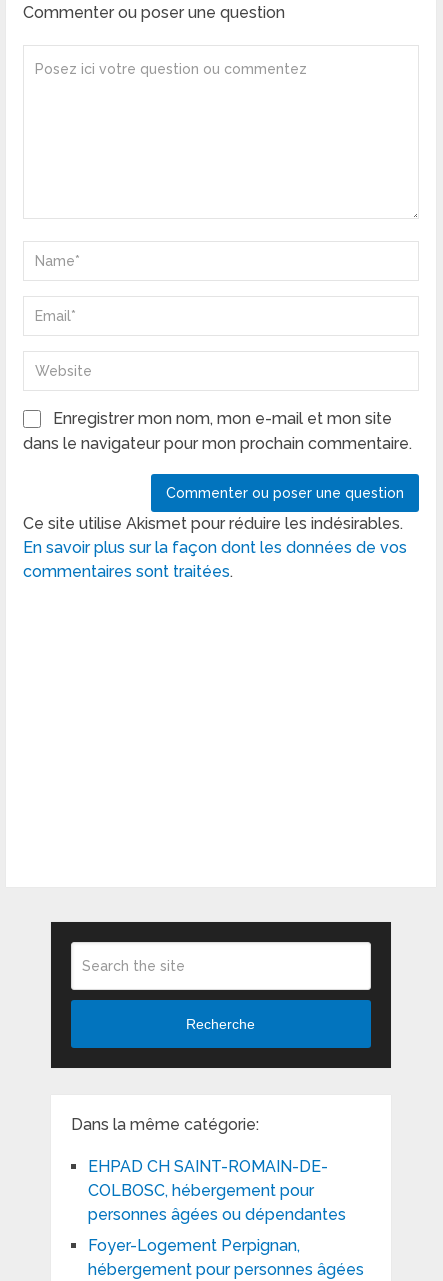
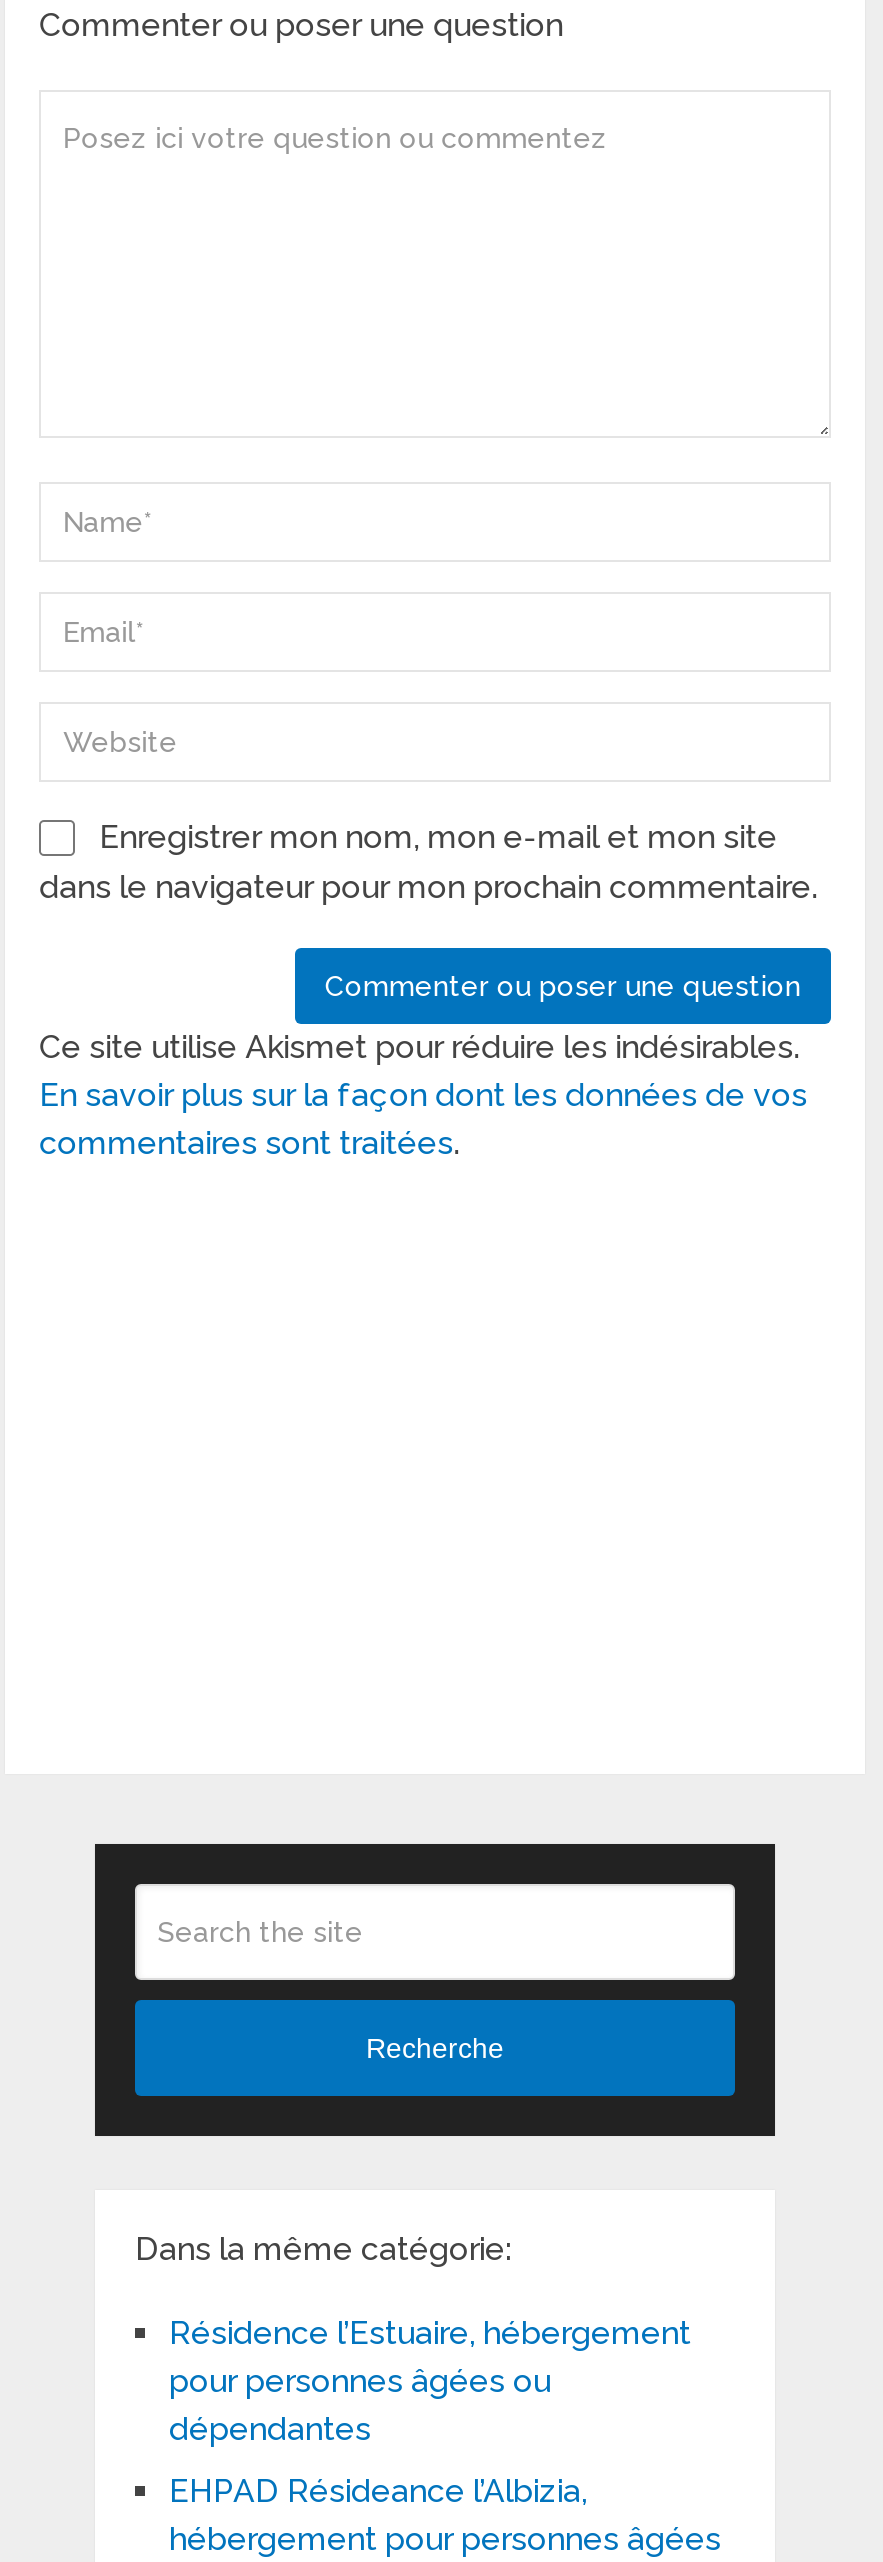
[88,1157,346,1224] EHPAD CH SAINT-ROMAIN-DE- | COLBOSC, hébergement pour | personnes âgées ou dépendantes -> [169,2313,691,2447] Résidence l’Estuaire, hébergement | pour personnes âgées ou | dépendantes
[88,1236,300,1255] Foyer-Logement Perpignan, -> [169,2471,587,2509] EHPAD Résideance l’Albizia,

